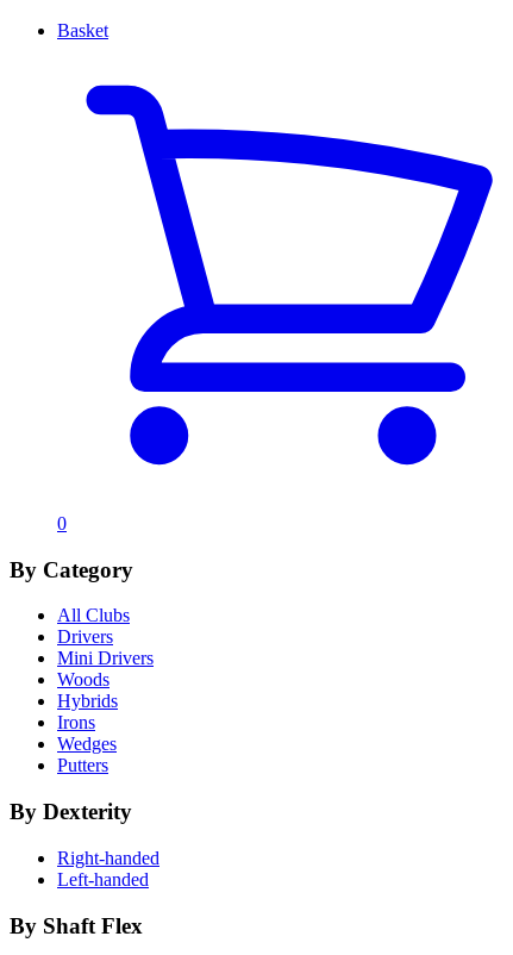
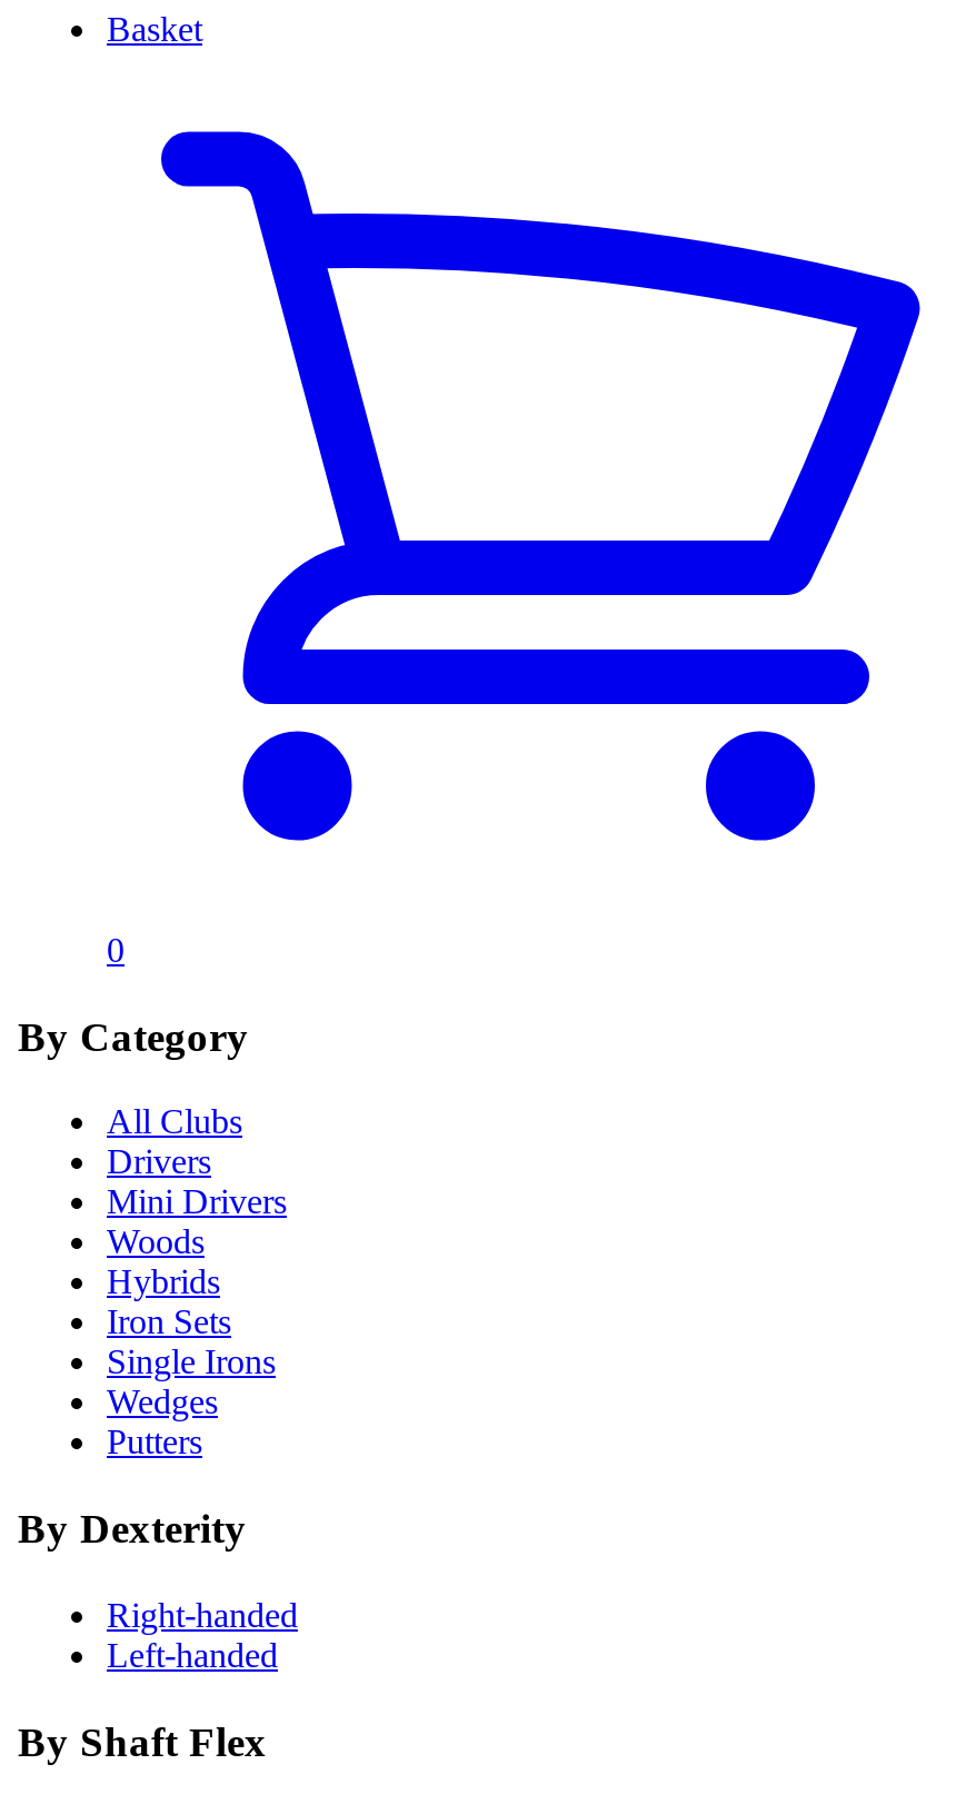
[57,713,95,733] Irons -> [107,1303,276,1381] Iron Sets | Single Irons

